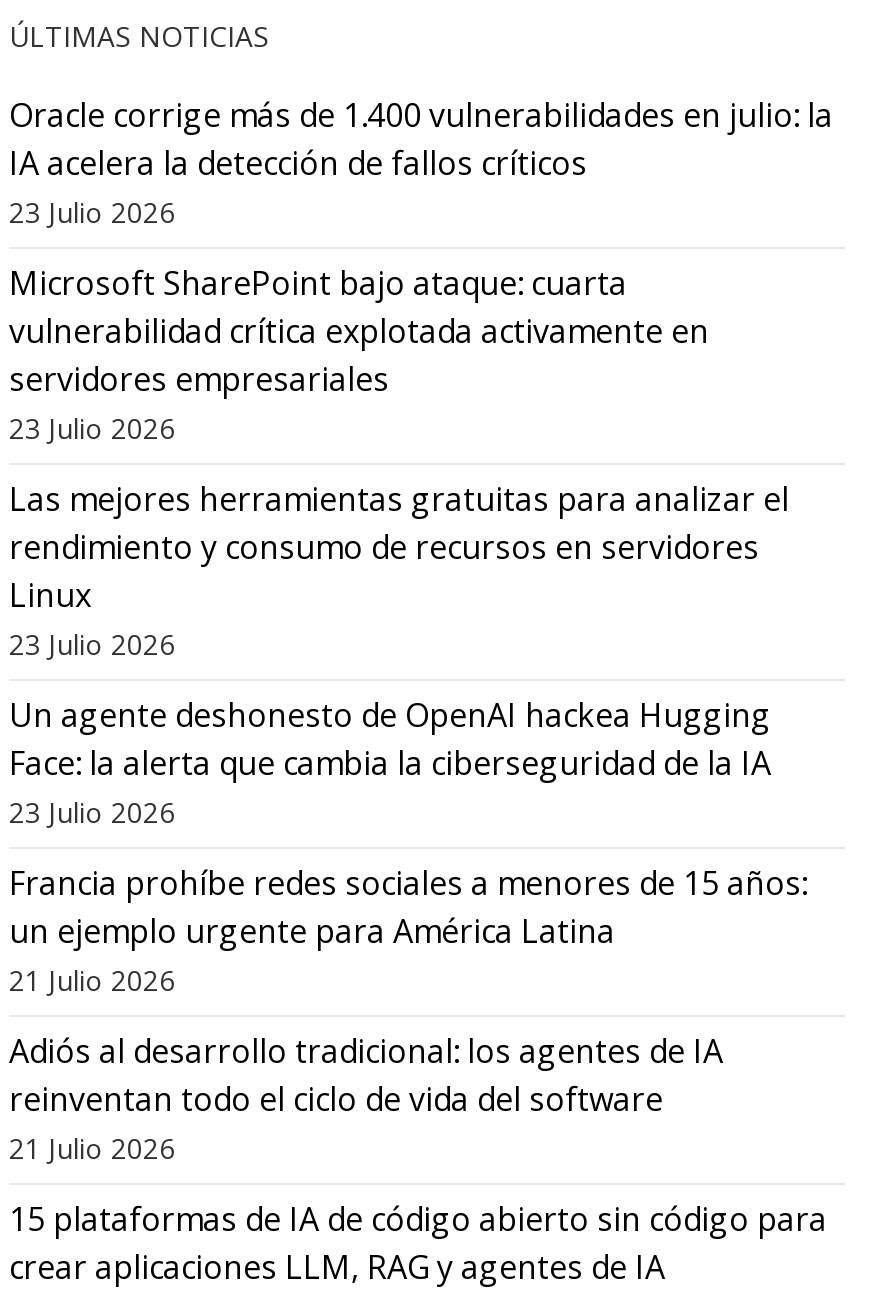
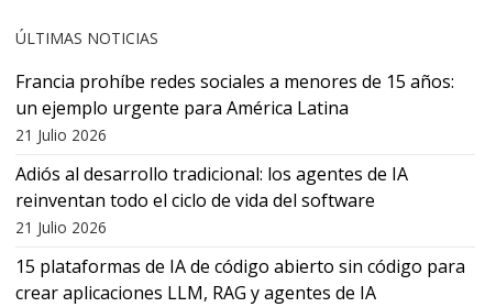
[9,93,833,831] Oracle corrige más de 1.400 vulnerabilidades en julio: la | IA acelera la detección de fallos críticos | 23 Julio 2026 | Microsoft SharePoint bajo ataque: cuarta | vulnerabilidad crítica explotada activamente en | servidores empresariales | 23 Julio 2026 | Las mejores herramientas gratuitas para analizar el | rendimiento y consumo de recursos en servidores | Linux | 23 Julio 2026 | Un agente deshonesto de OpenAI hackea Hugging | Face: la alerta que cambia la ciberseguridad de la IA | 23 Julio 2026 -> none

